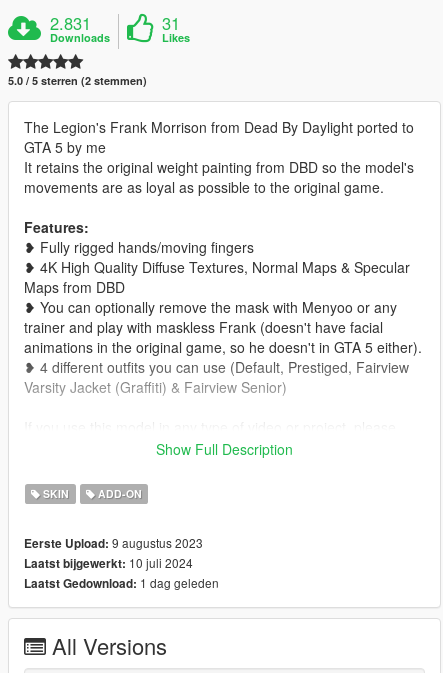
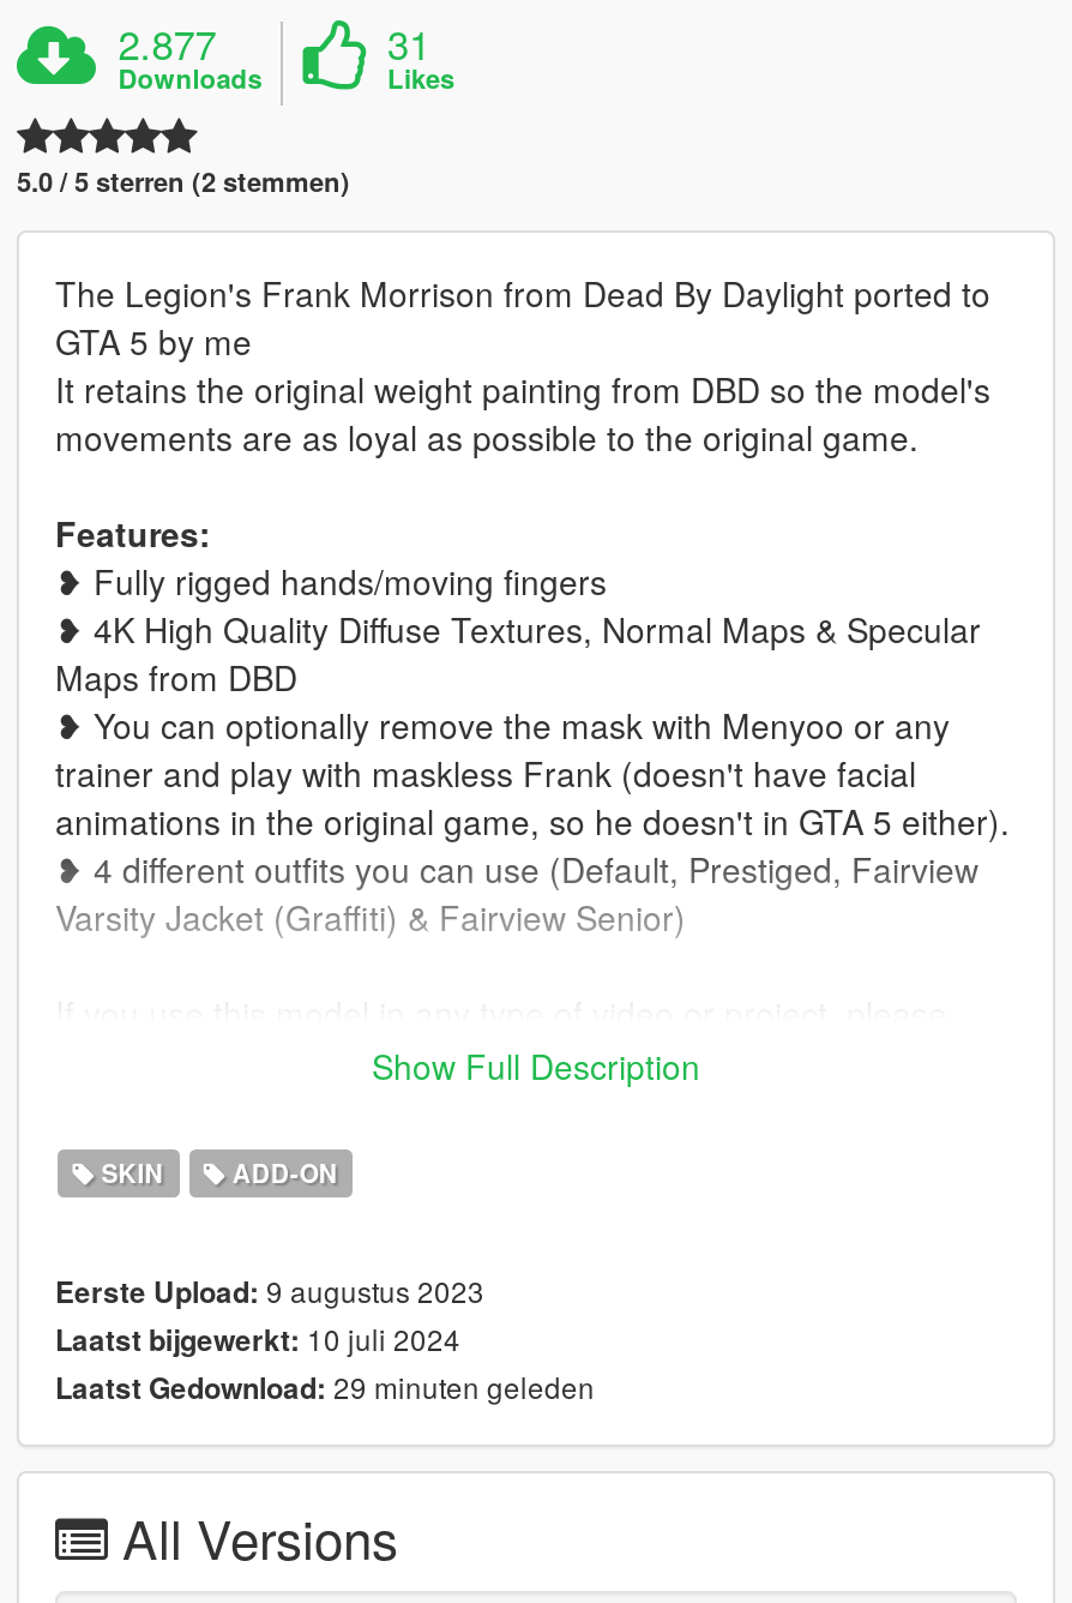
[50,11,91,35] 2.831 -> [118,15,216,72] 2.877
[24,574,219,592] Laatst Gedownload: 1 dag geleden -> [55,1366,595,1409] Laatst Gedownload: 29 minuten geleden

